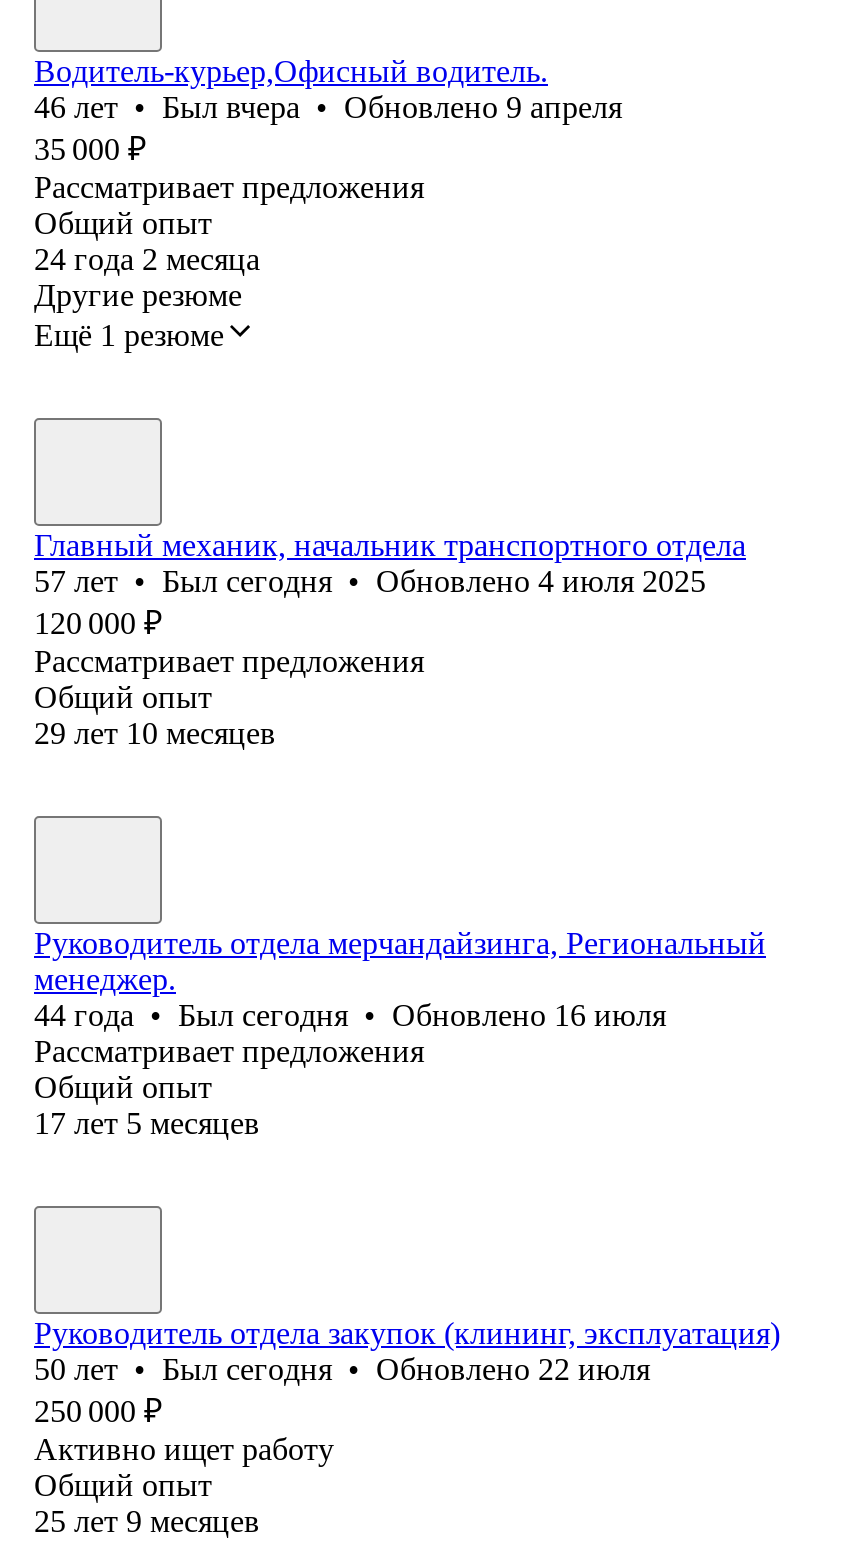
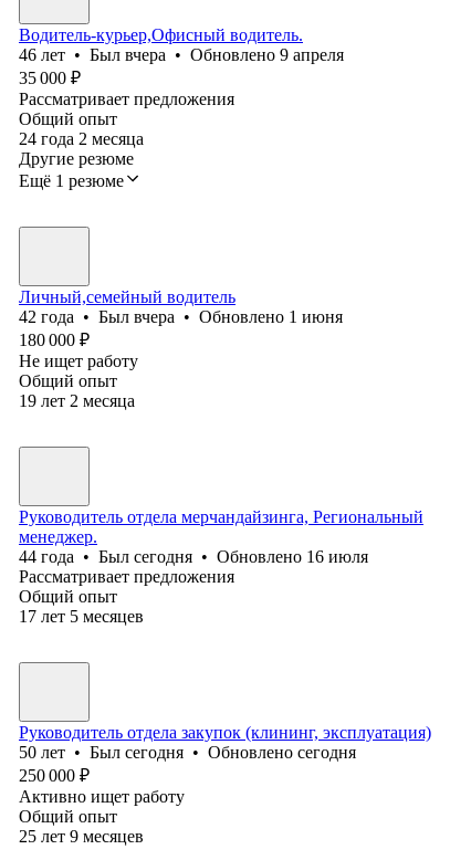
[34,528,746,678] Главный механик, начальник транспортного отдела | 57 лет • Был сегодня • Обновлено 4 июля 2025 | 120 000 ₽ | Рассматривает предложения -> [19,287,343,370] Личный,семейный водитель | 42 года • Был вчера • Обновлено 1 июня | 180 000 ₽ | Не ищет работу
[34,716,276,750] 29 лет 10 месяцев -> [19,391,135,410] 19 лет 2 месяца
[34,1352,650,1386] 50 лет • Был сегодня • Обновлено 22 июля -> [19,743,356,762] 50 лет • Был сегодня • Обновлено сегодня

